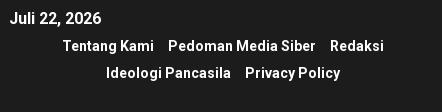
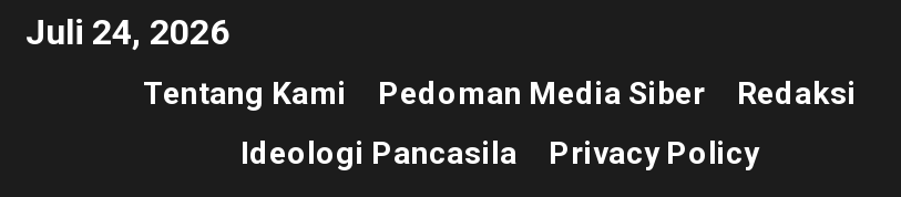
[9,9,101,28] Juli 22, 2026 -> [25,12,229,54] Juli 24, 2026

